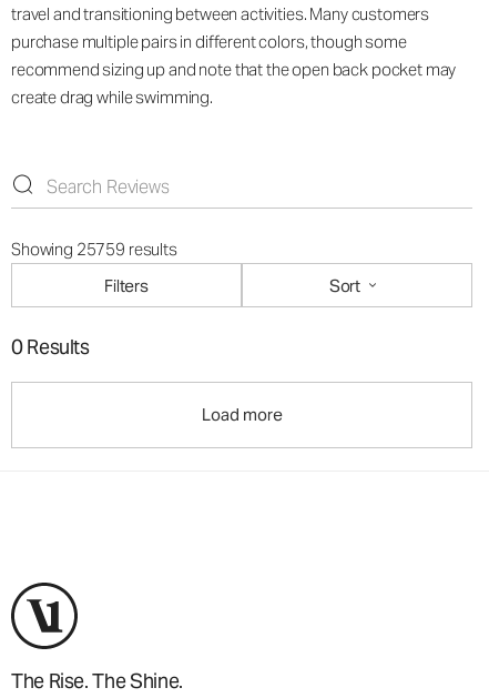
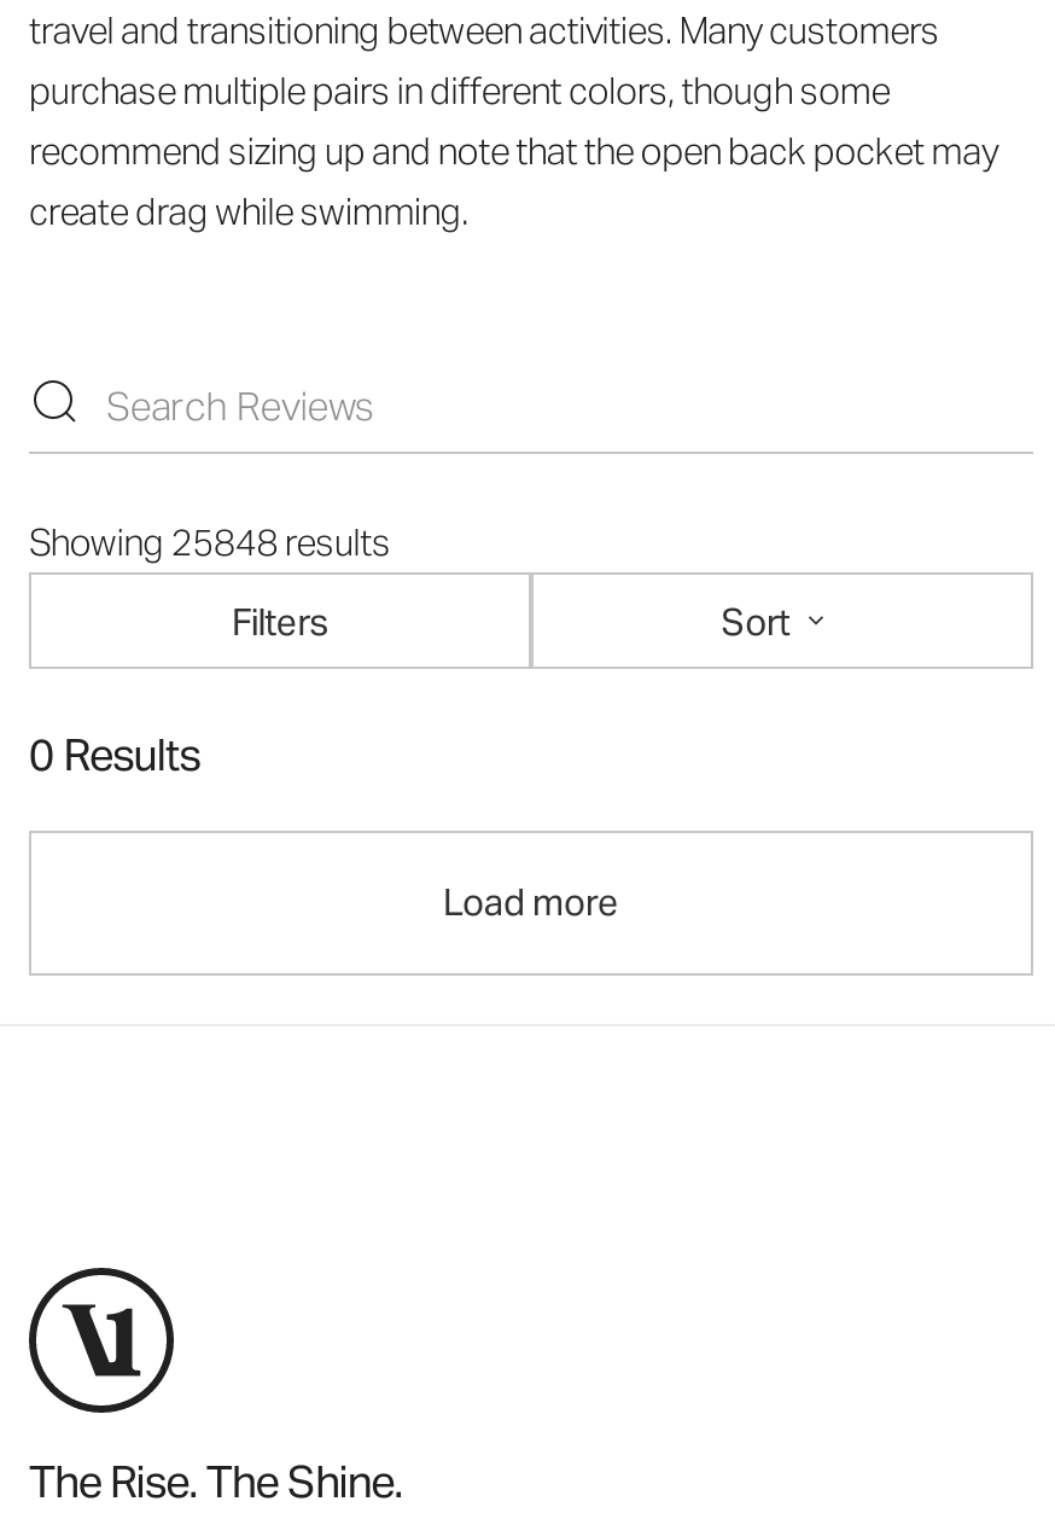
[11,239,177,260] Showing 25759 results -> [29,519,391,565] Showing 25848 results

